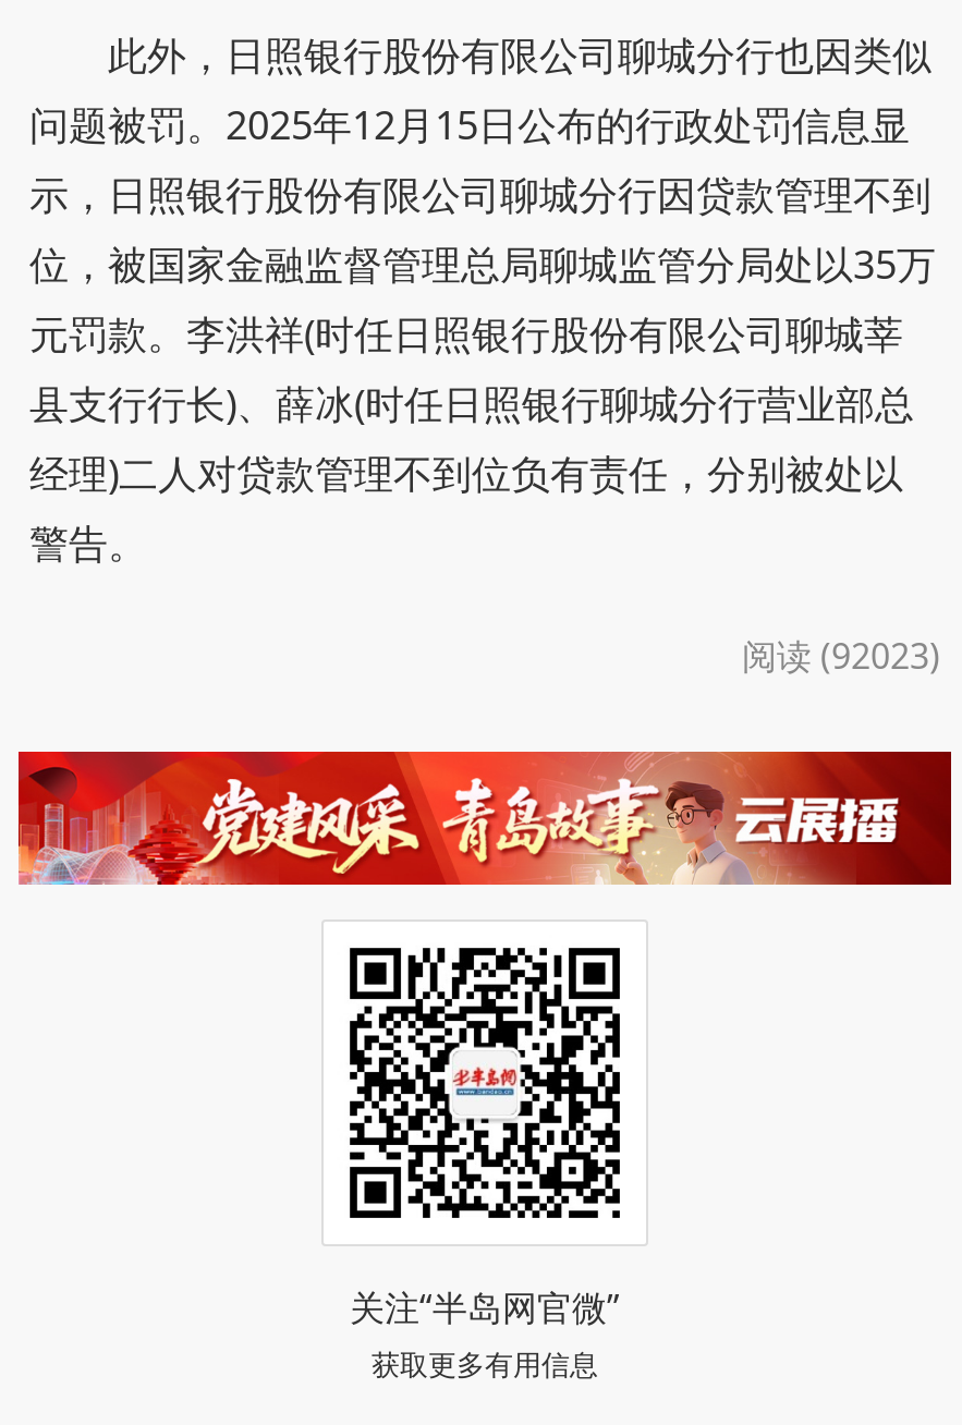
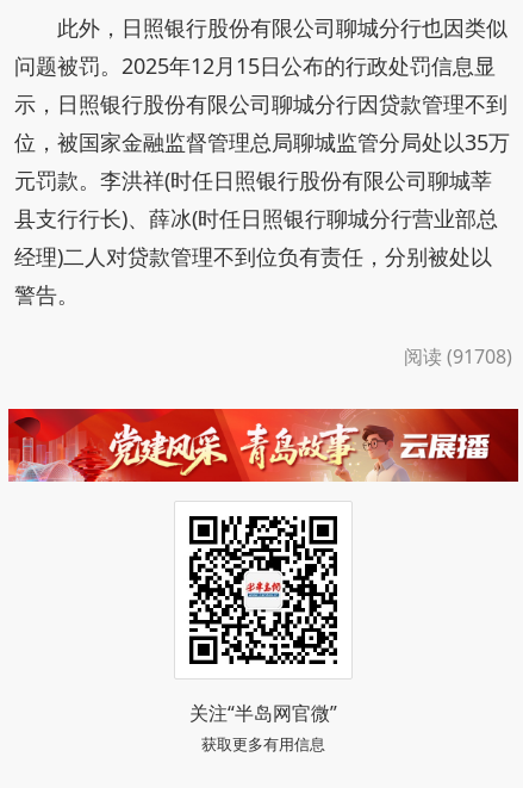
[742,632,940,680] 阅读 (92023) -> [404,343,512,370] 阅读 (91708)

